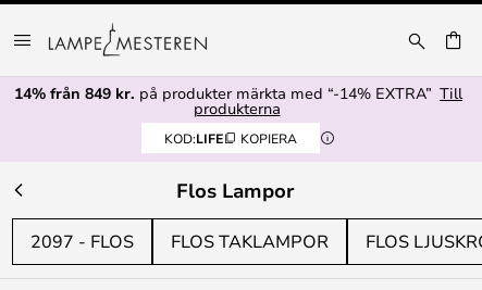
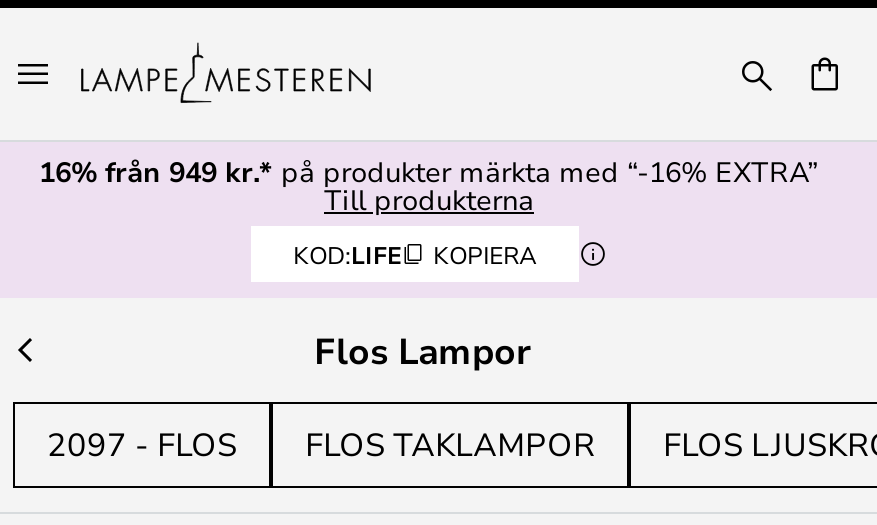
[14,83,462,118] 14% från 849 kr. på produkter märkta med “-14% EXTRA” Till | produkterna -> [39,152,819,218] 16% från 949 kr.* på produkter märkta med “-16% EXTRA” | Till produkterna

